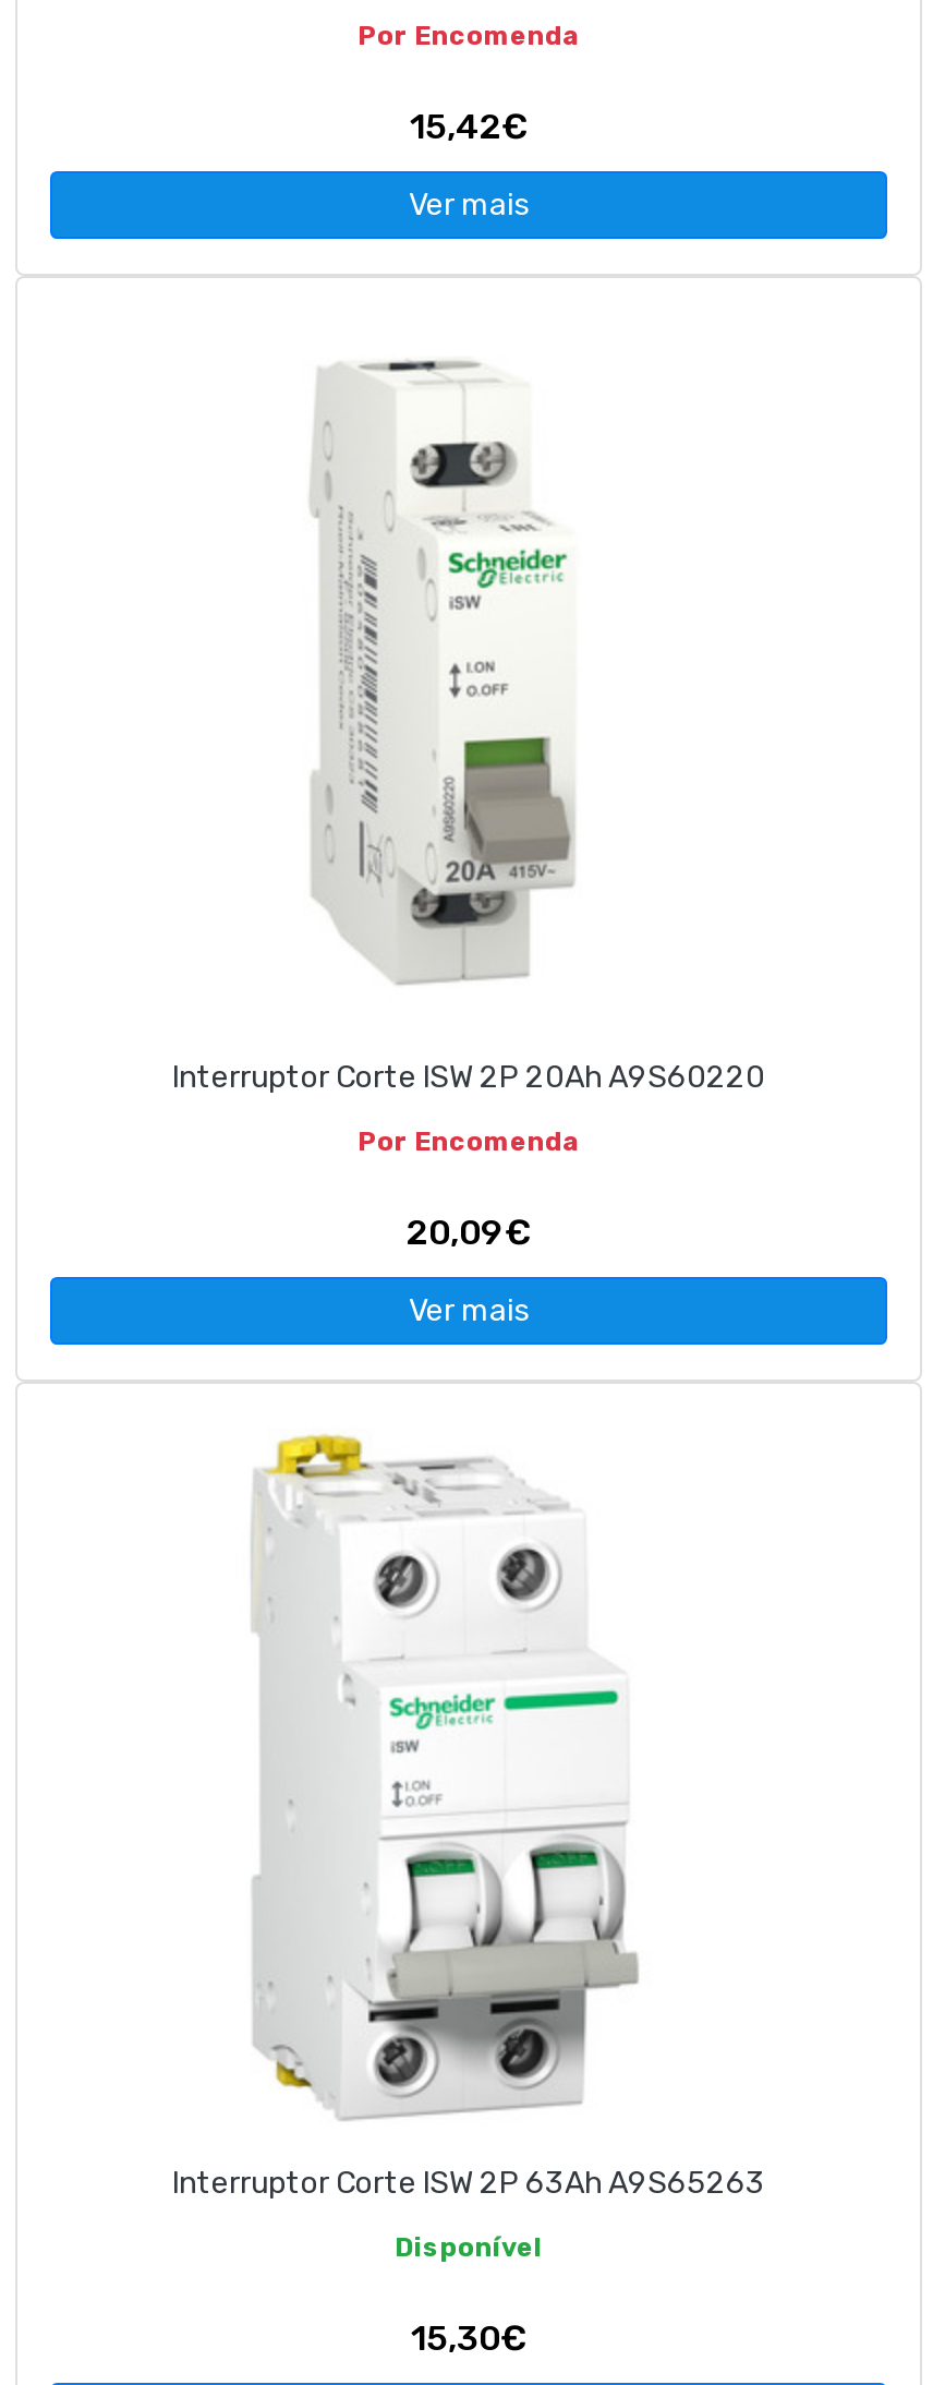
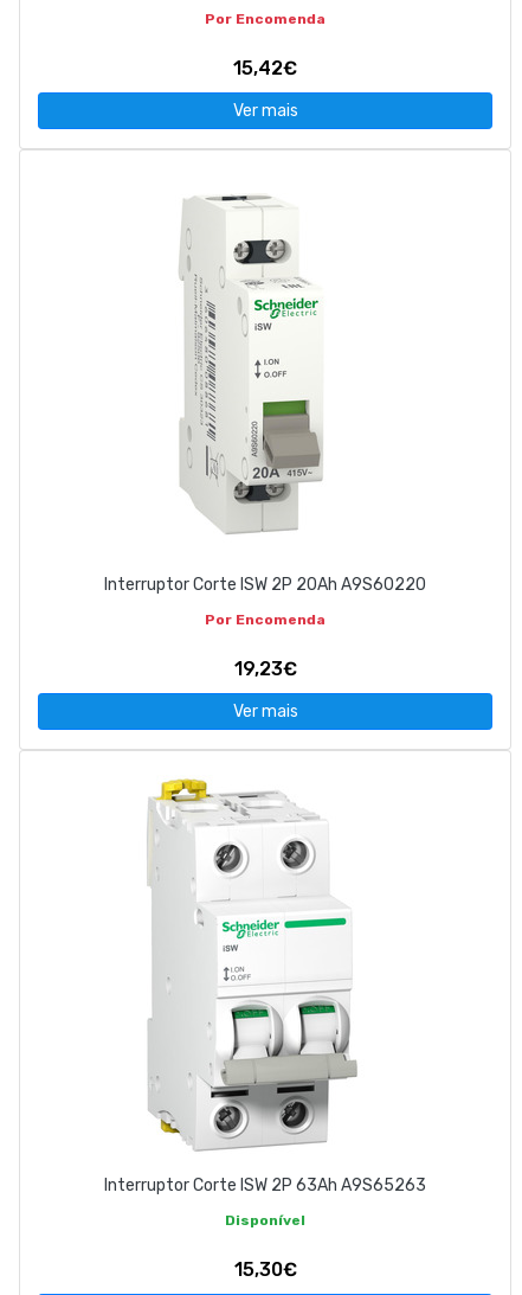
[407,1212,531,1253] 20,09€ -> [234,658,297,680] 19,23€

